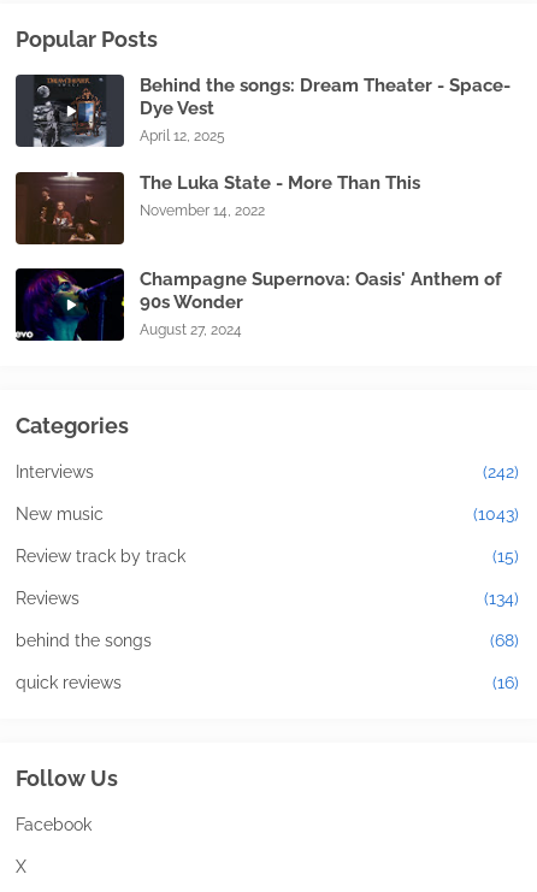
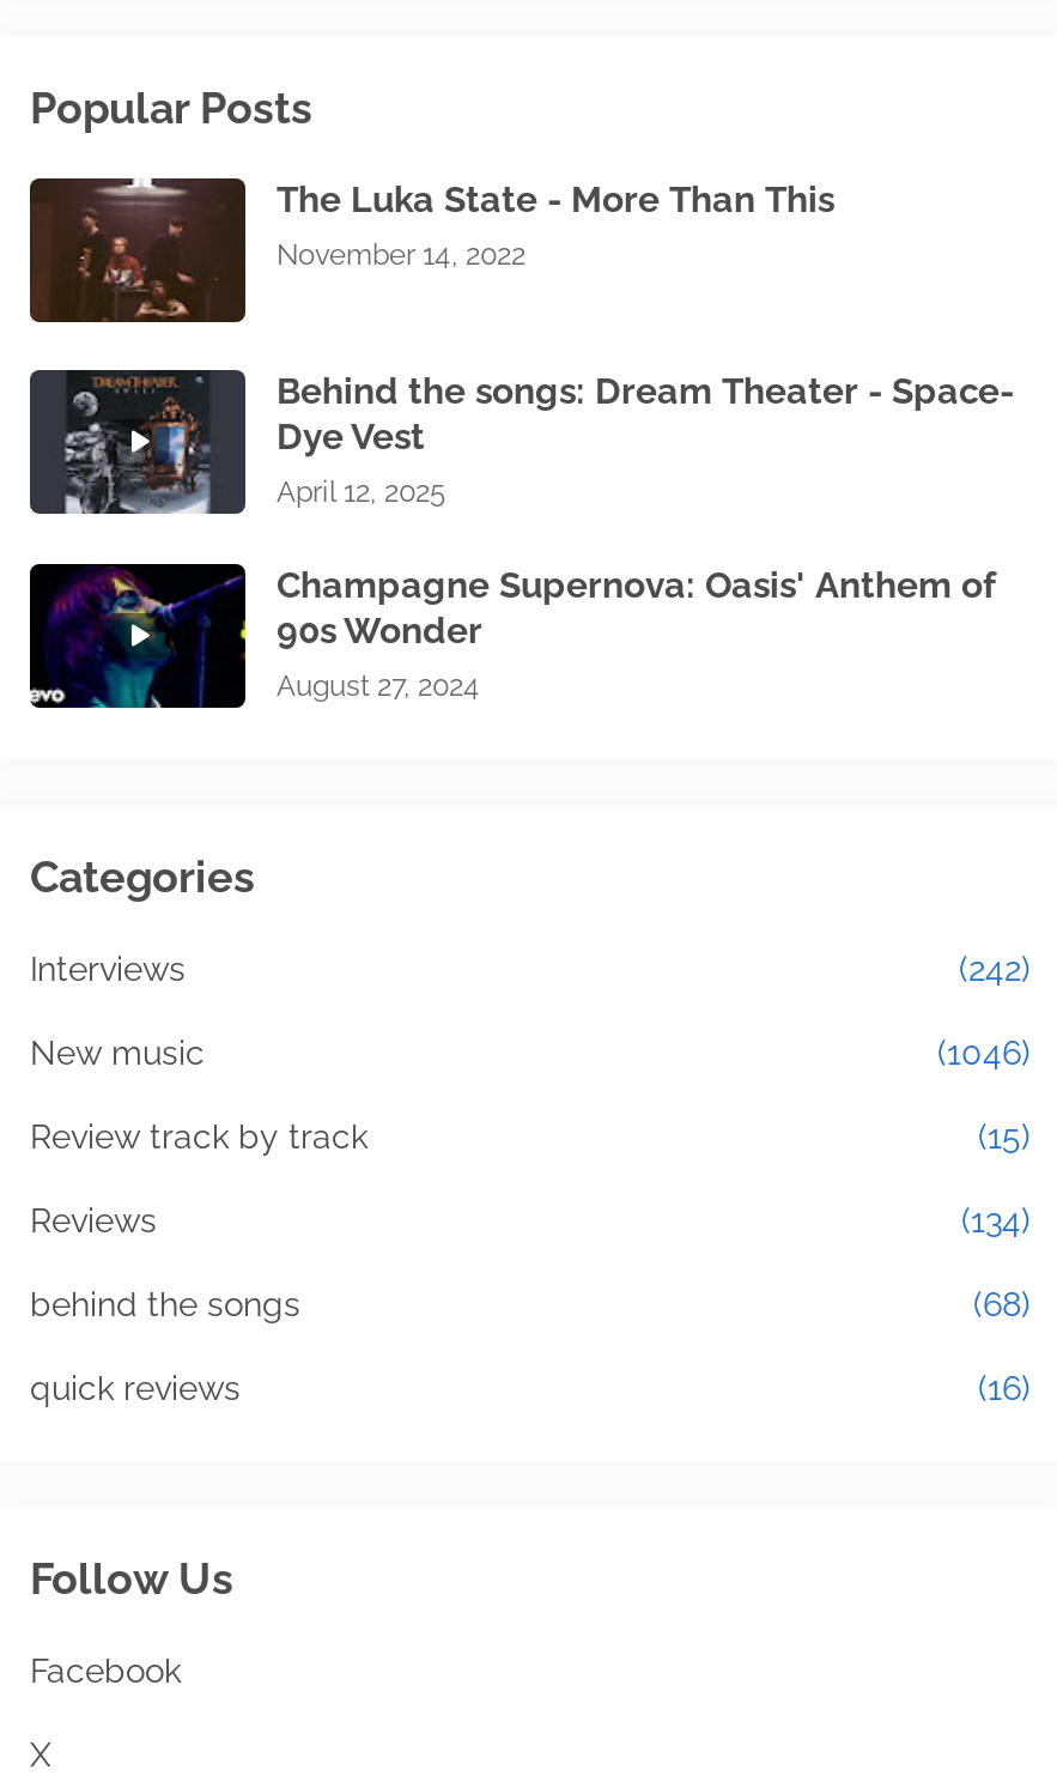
moved [31,73,511,149] -> [61,368,1014,519]: [image] | Behind the songs: Dream Theater - Space- | Dye Vest | April 12, 2025
moved [16,172,420,244] -> [30,178,834,325]: [image] | The Luka State - More Than This | November 14, 2022
[473,505,519,524] (1043) -> [937,1034,1031,1073] (1046)

